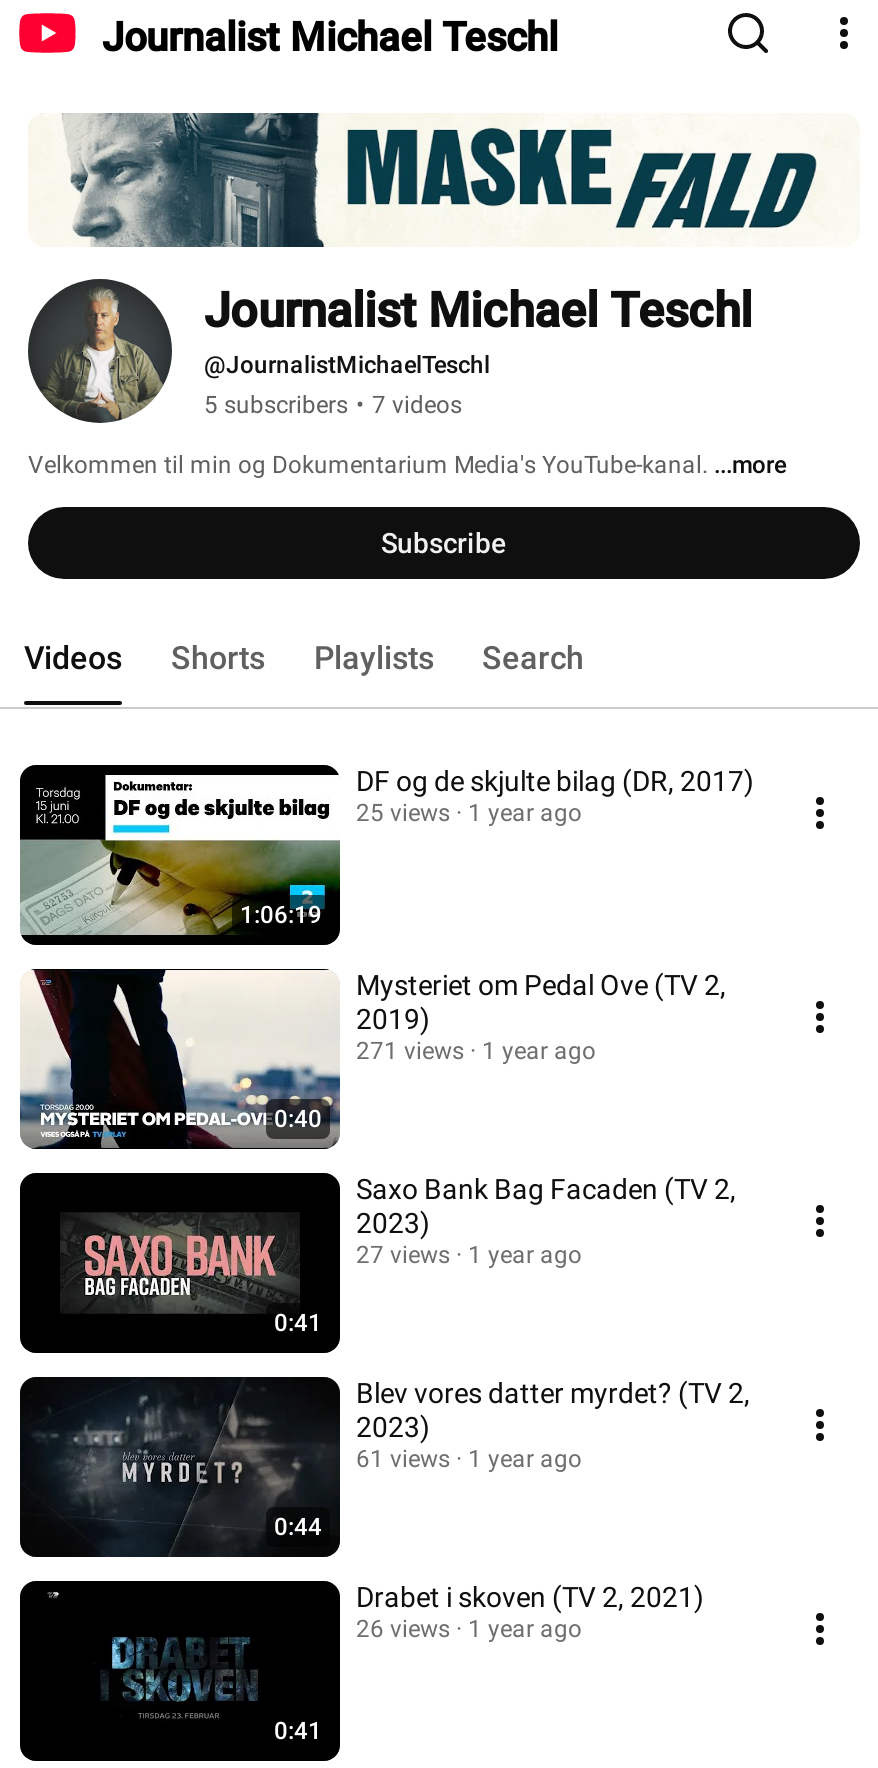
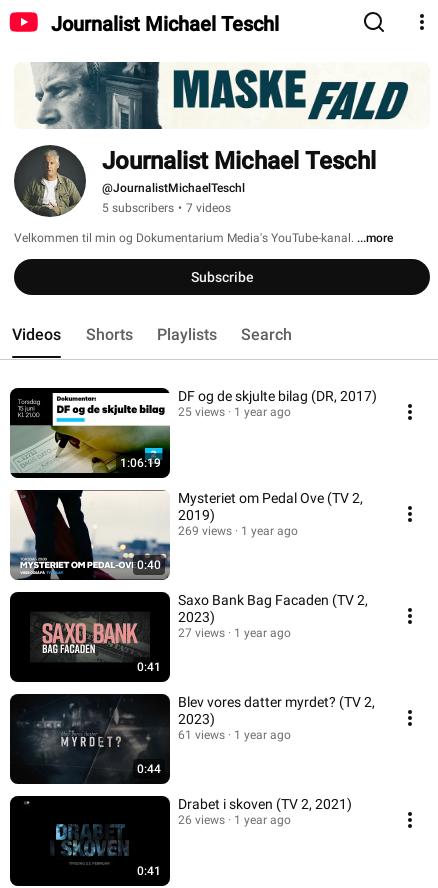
[356,1037,596,1065] 271 views 1 year ago -> [178,524,298,538] 269 views 1 year ago

